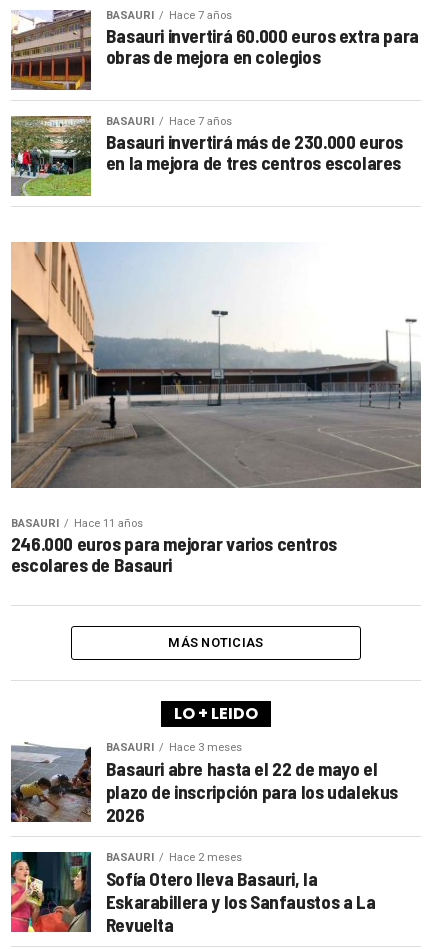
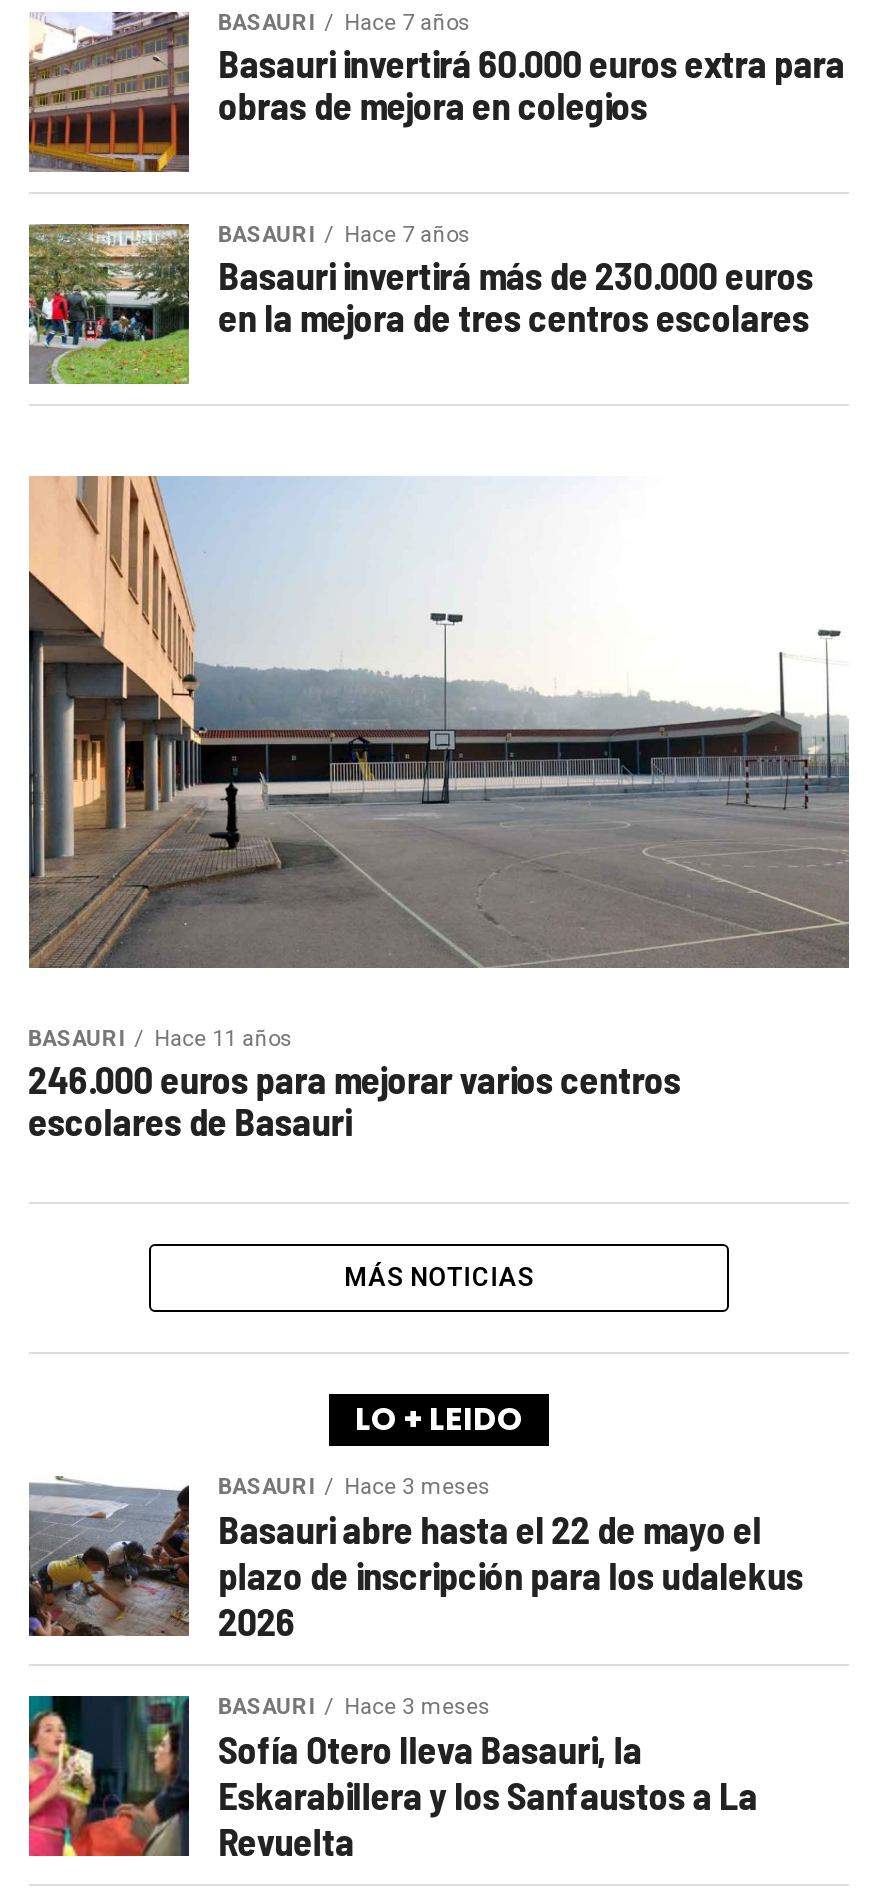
[106,851,242,864] BASAURI Hace 2 meses -> [218,1694,490,1720] BASAURI Hace 3 meses

